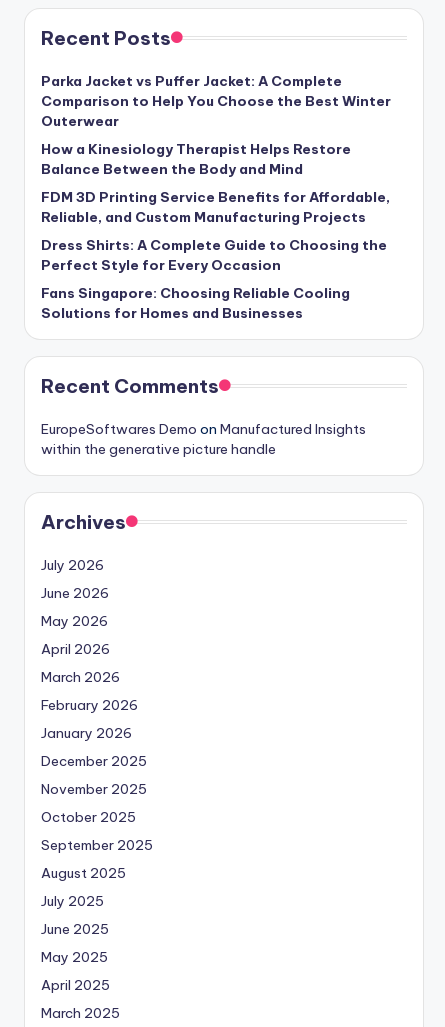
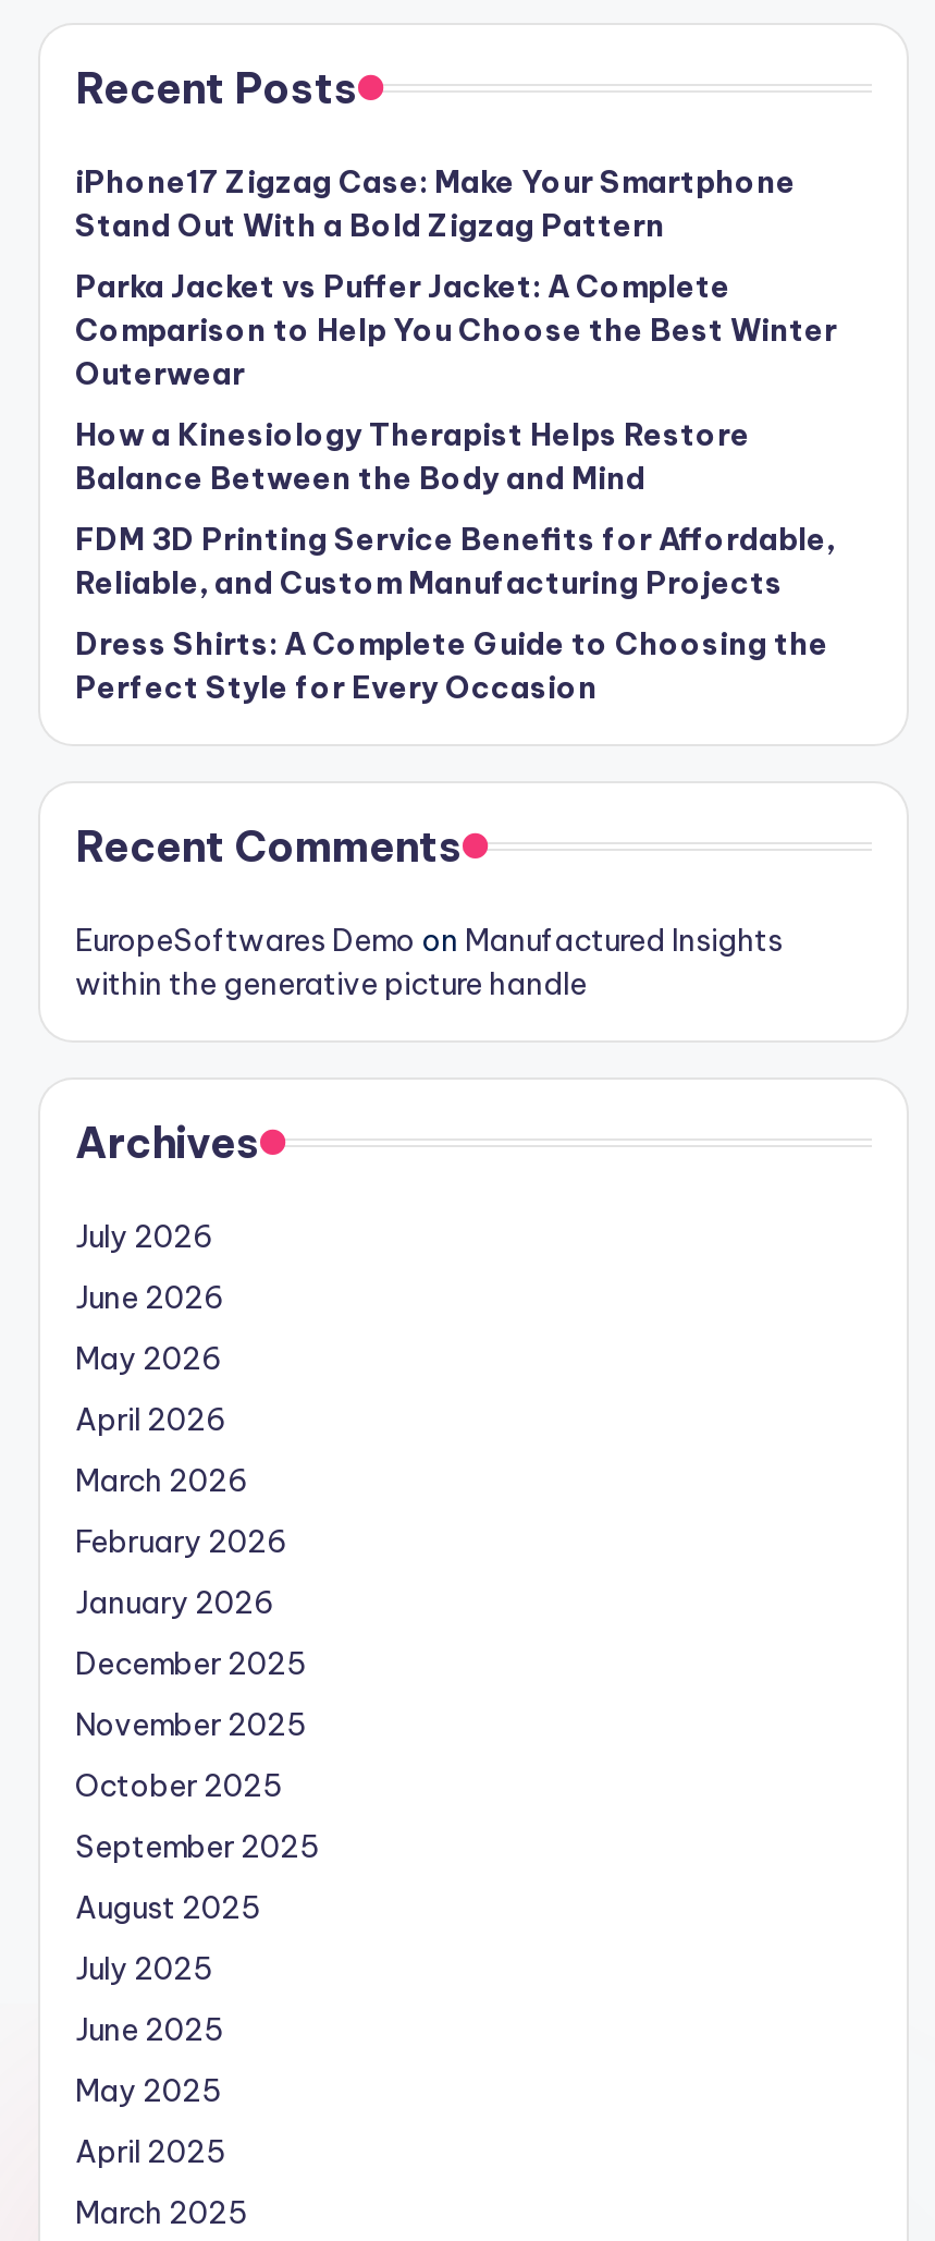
none -> [75,162,796,245] iPhone17 Zigzag Case: Make Your Smartphone | Stand Out With a Bold Zigzag Pattern
moved [41,72,391,274] -> [75,266,837,707]: Parka Jacket vs Puffer Jacket: A Complete | Comparison to Help You Choose the Best Winter | Outerwear | ... | Dress Shirts: A Complete Guide to Choosing the | Perfect Style for Every Occasion
[41,284,350,322] Fans Singapore: Choosing Reliable Cooling | Solutions for Homes and Businesses -> none

